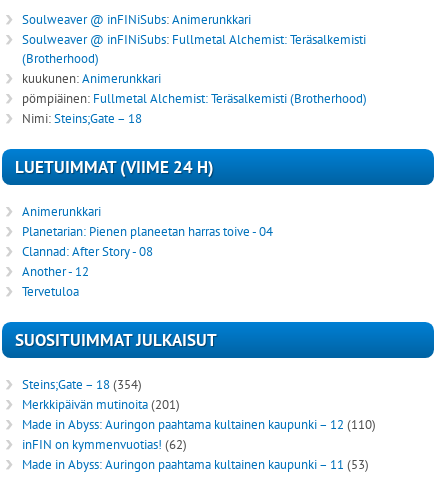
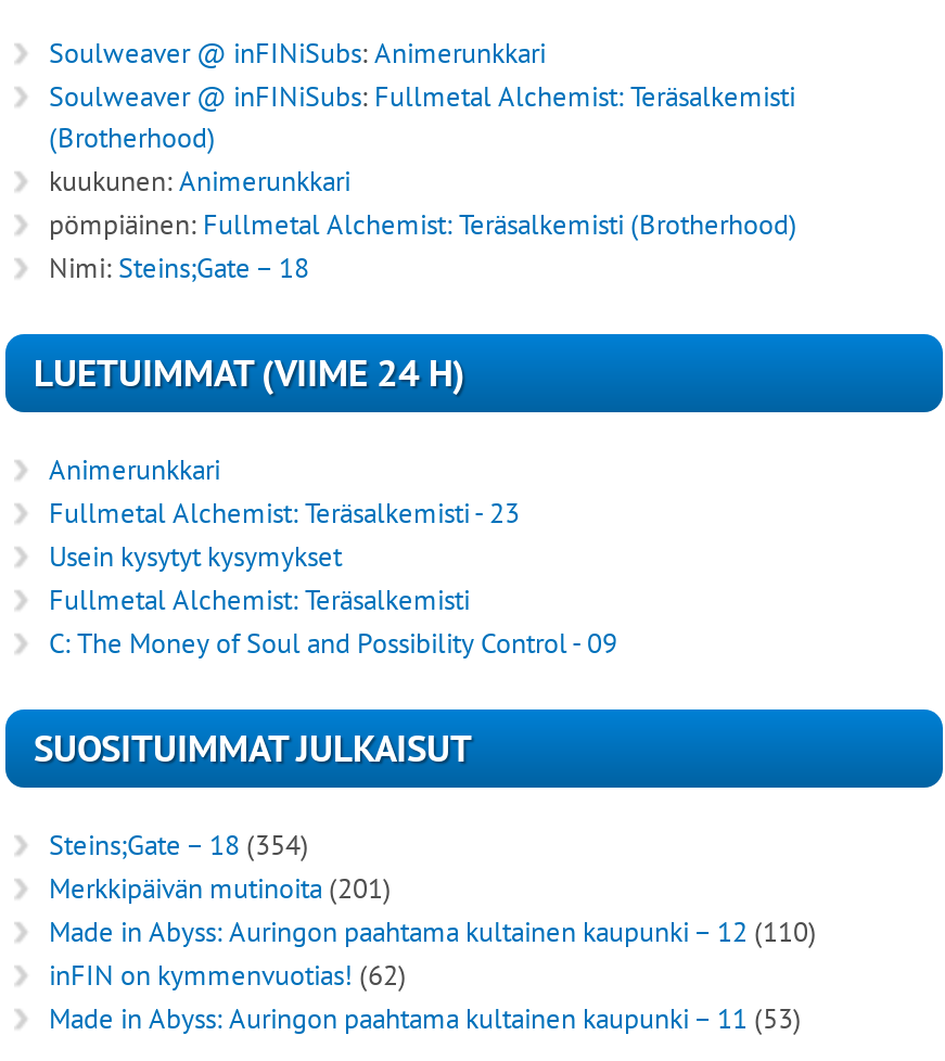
[22,223,273,300] Planetarian: Pienen planeetan harras toive - 04 | Clannad: After Story - 08 | Another - 12 | Tervetuloa -> [49,495,617,662] Fullmetal Alchemist: Teräsalkemisti - 23 | Usein kysytyt kysymykset | Fullmetal Alchemist: Teräsalkemisti | C: The Money of Soul and Possibility Control - 09

